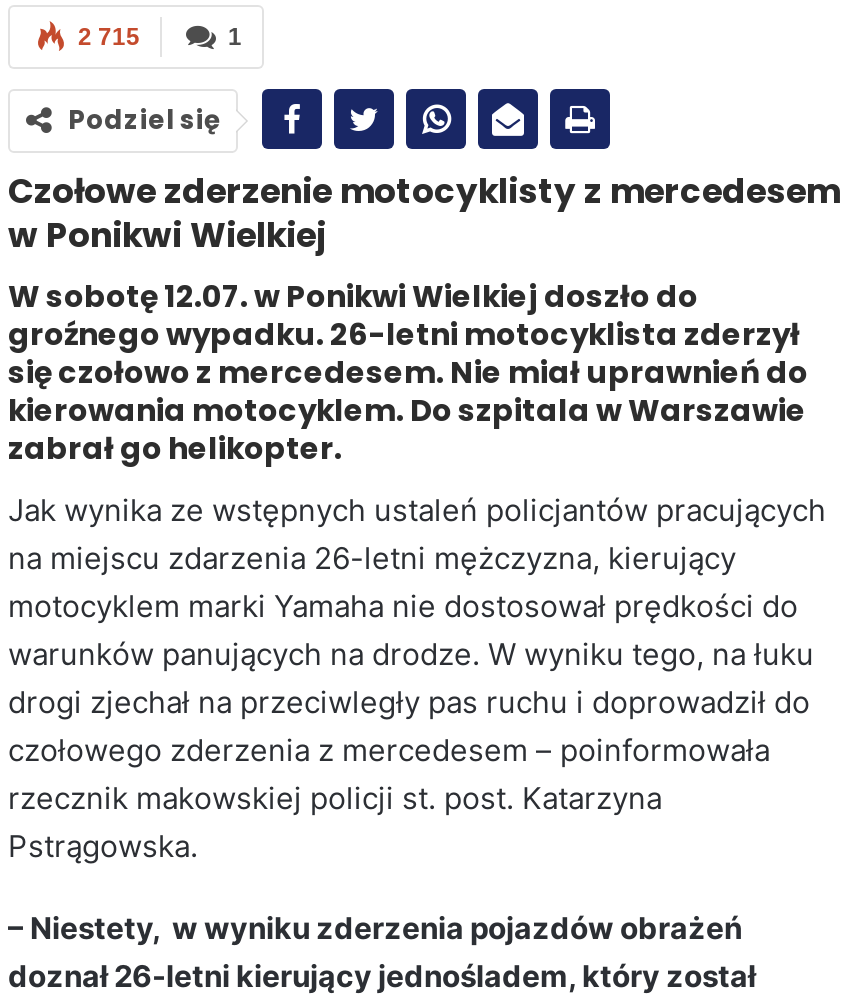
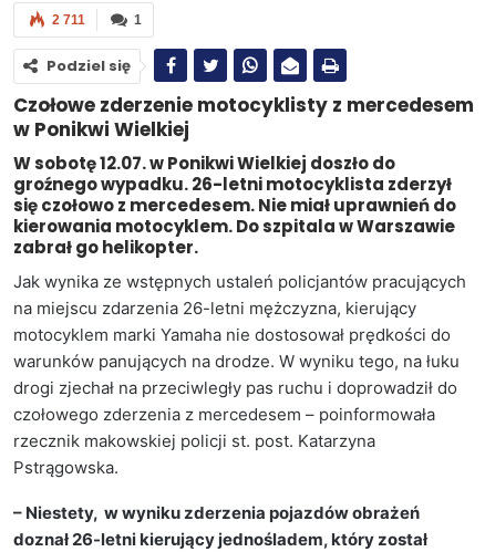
[78,22,140,50] 2 715 -> [52,12,85,27] 2 711

